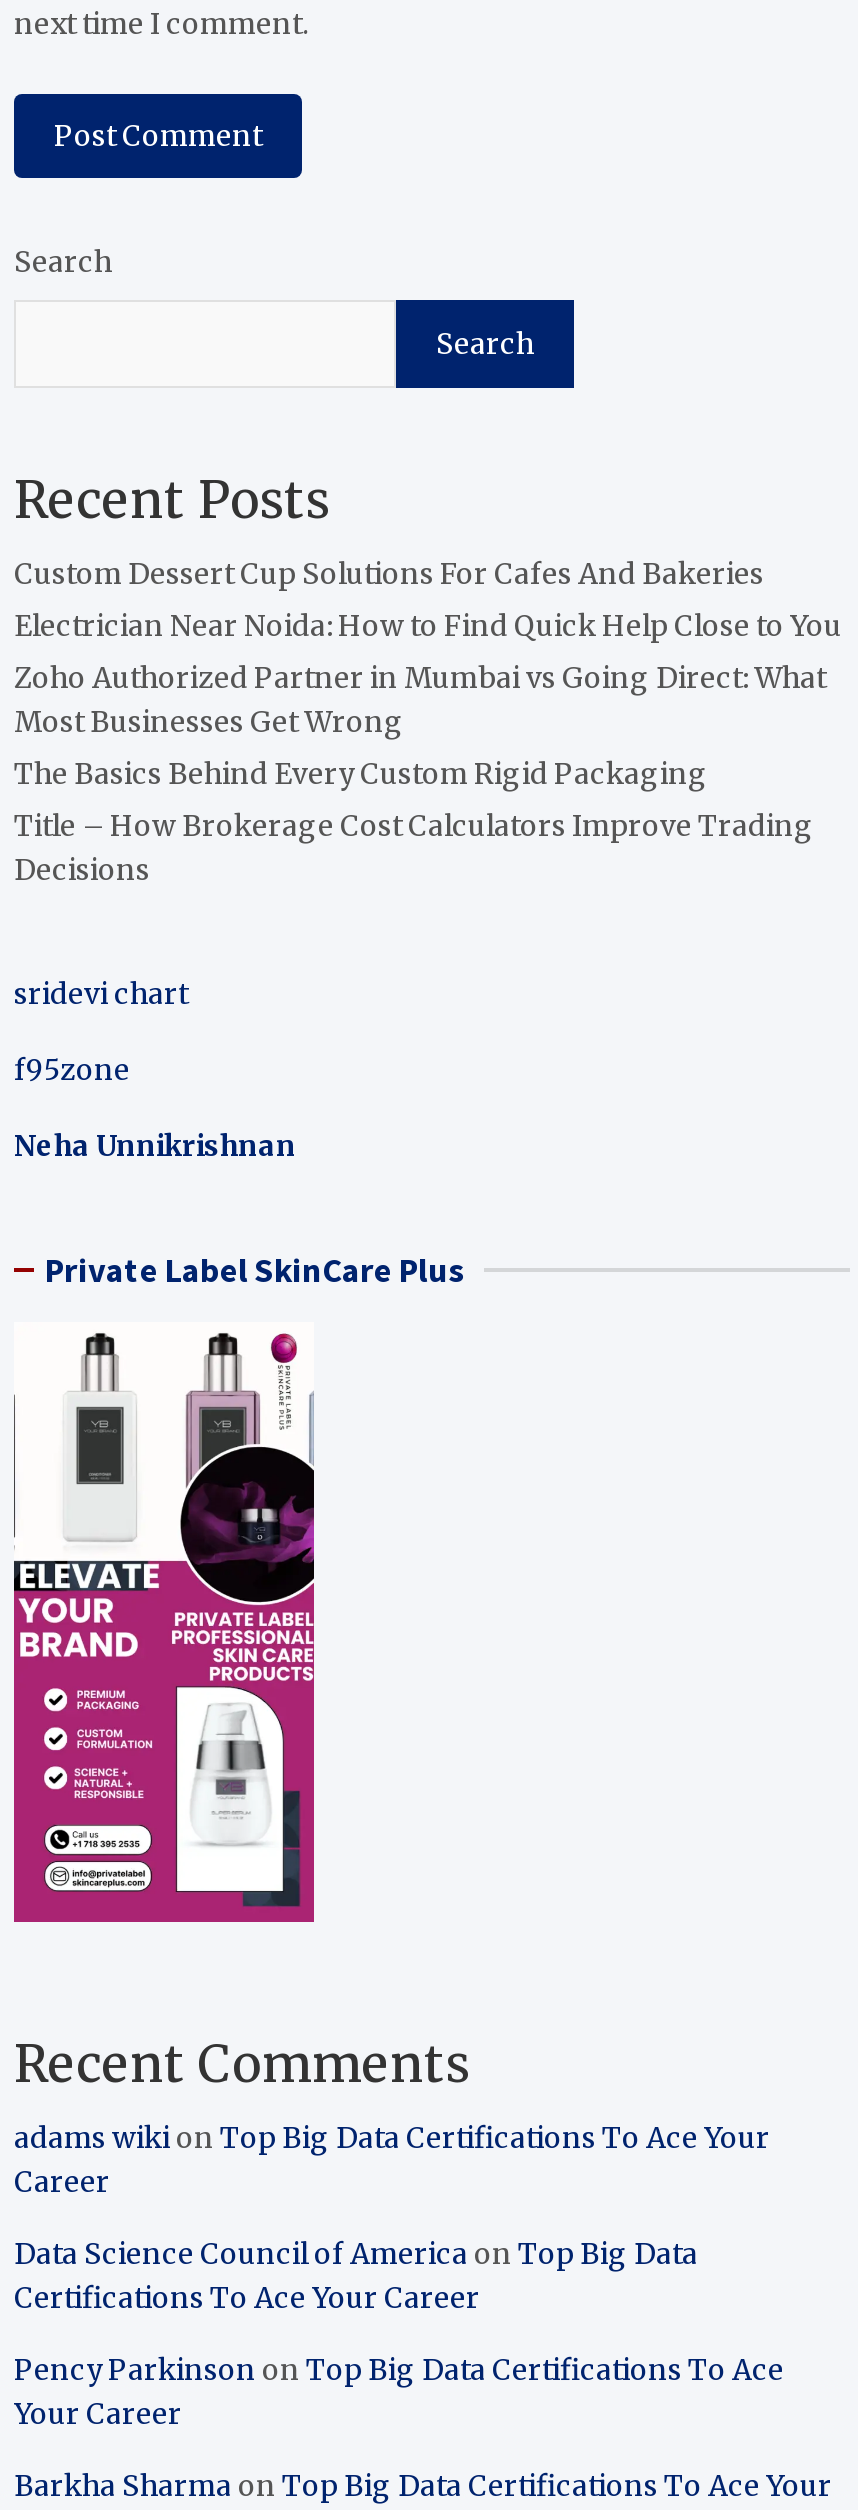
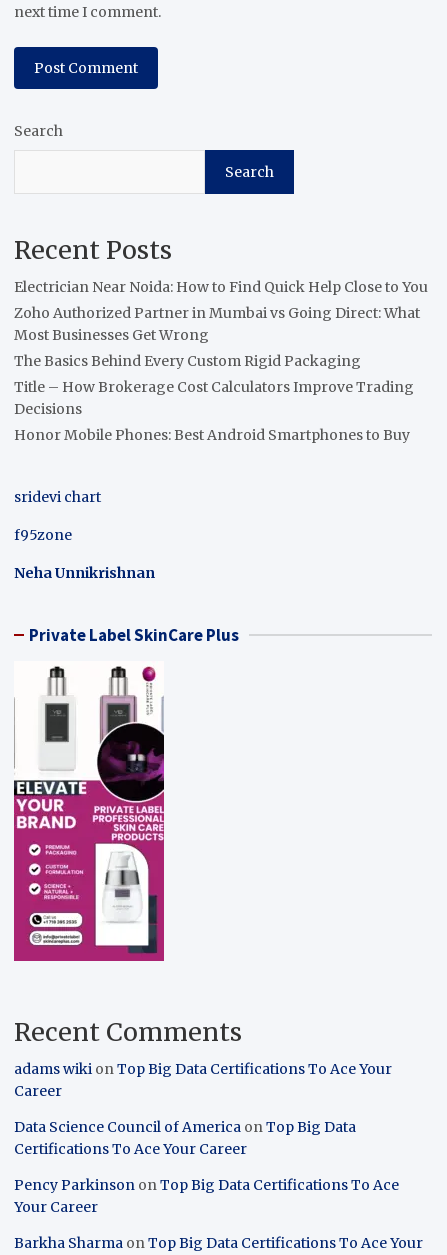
[14,556,764,592] Custom Dessert Cup Solutions For Cafes And Bakeries -> none
moved [14,608,842,888] -> [14,278,428,418]: Electrician Near Noida: How to Find Quick Help Close to You | Zoho Authorized Partner in Mumbai vs Going Direct: What | Most Businesses Get Wrong | The Basics Behind Every Custom Rigid Packaging | Title – How Brokerage Cost Calculators Improve Trading | Decisions
none -> [14,426,410,444] Honor Mobile Phones: Best Android Smartphones to Buy

